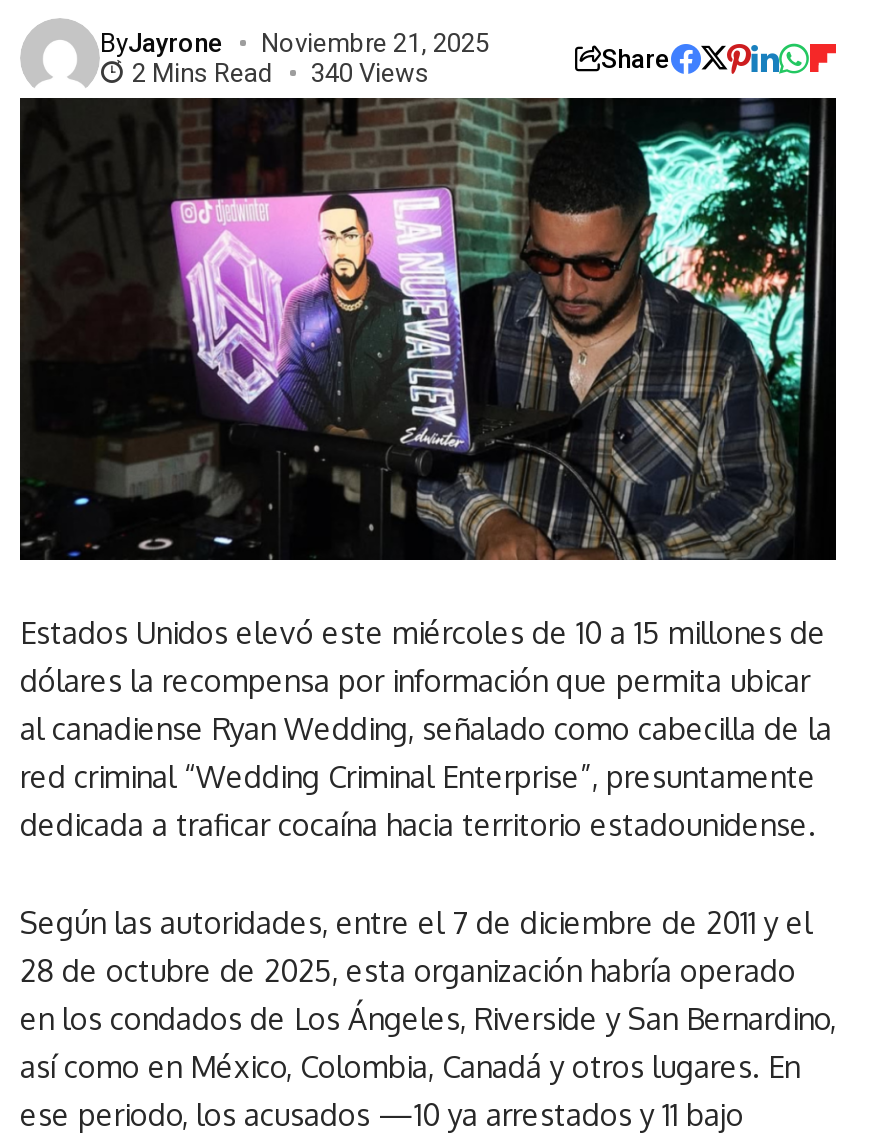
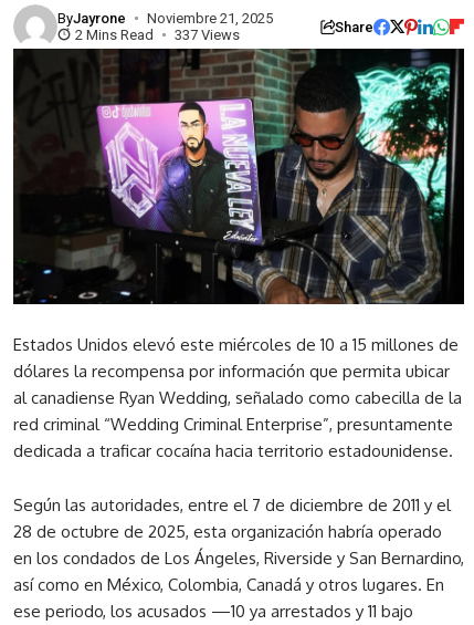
[132,58,429,88] 2 Mins Read 340 Views -> [75,27,239,43] 2 Mins Read 337 Views

